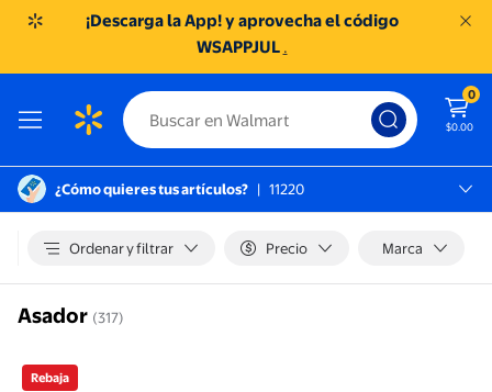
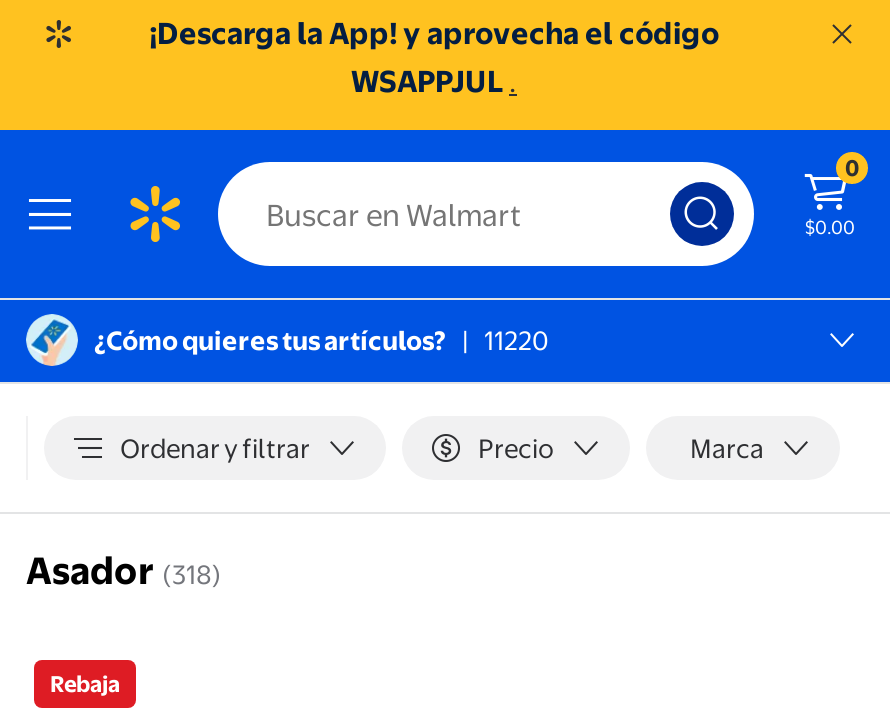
[18,303,124,328] Asador (317) -> [26,548,222,594] Asador (318)

